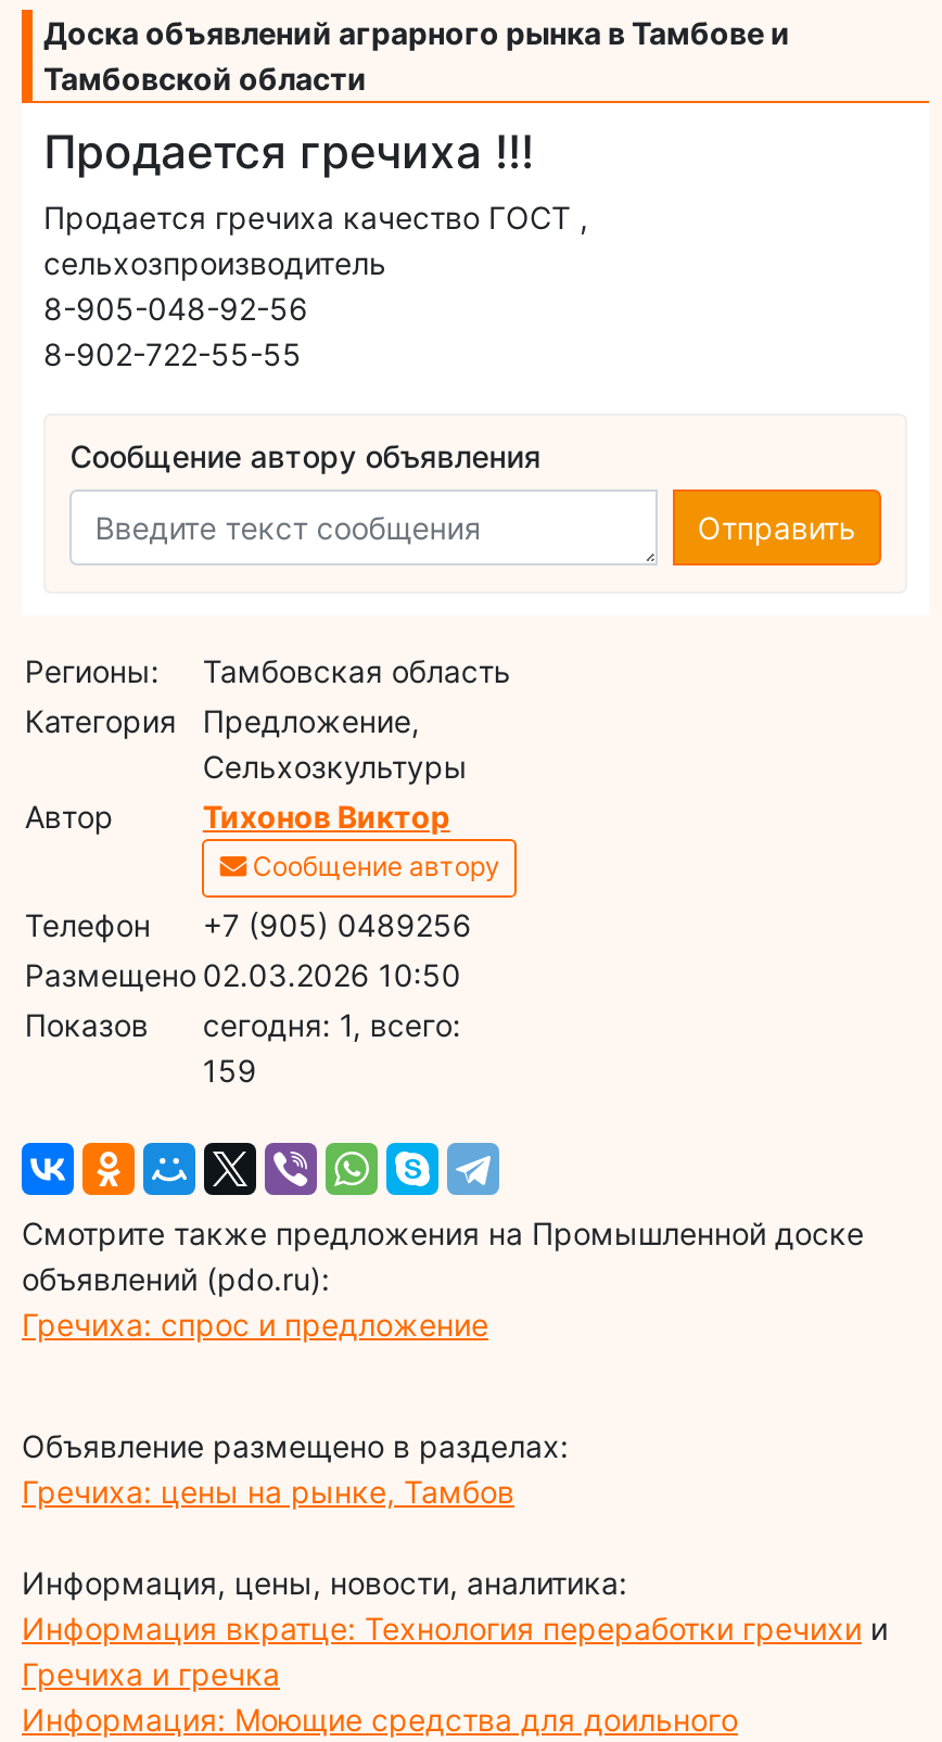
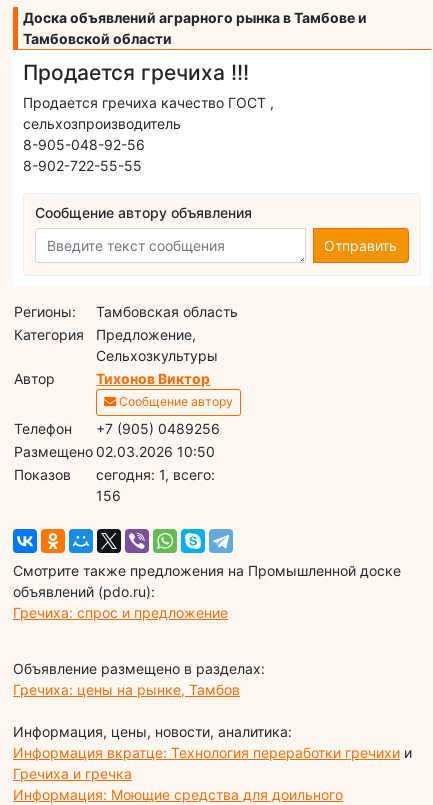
[203,1051,257,1088] 159 -> [96,487,121,504] 156

